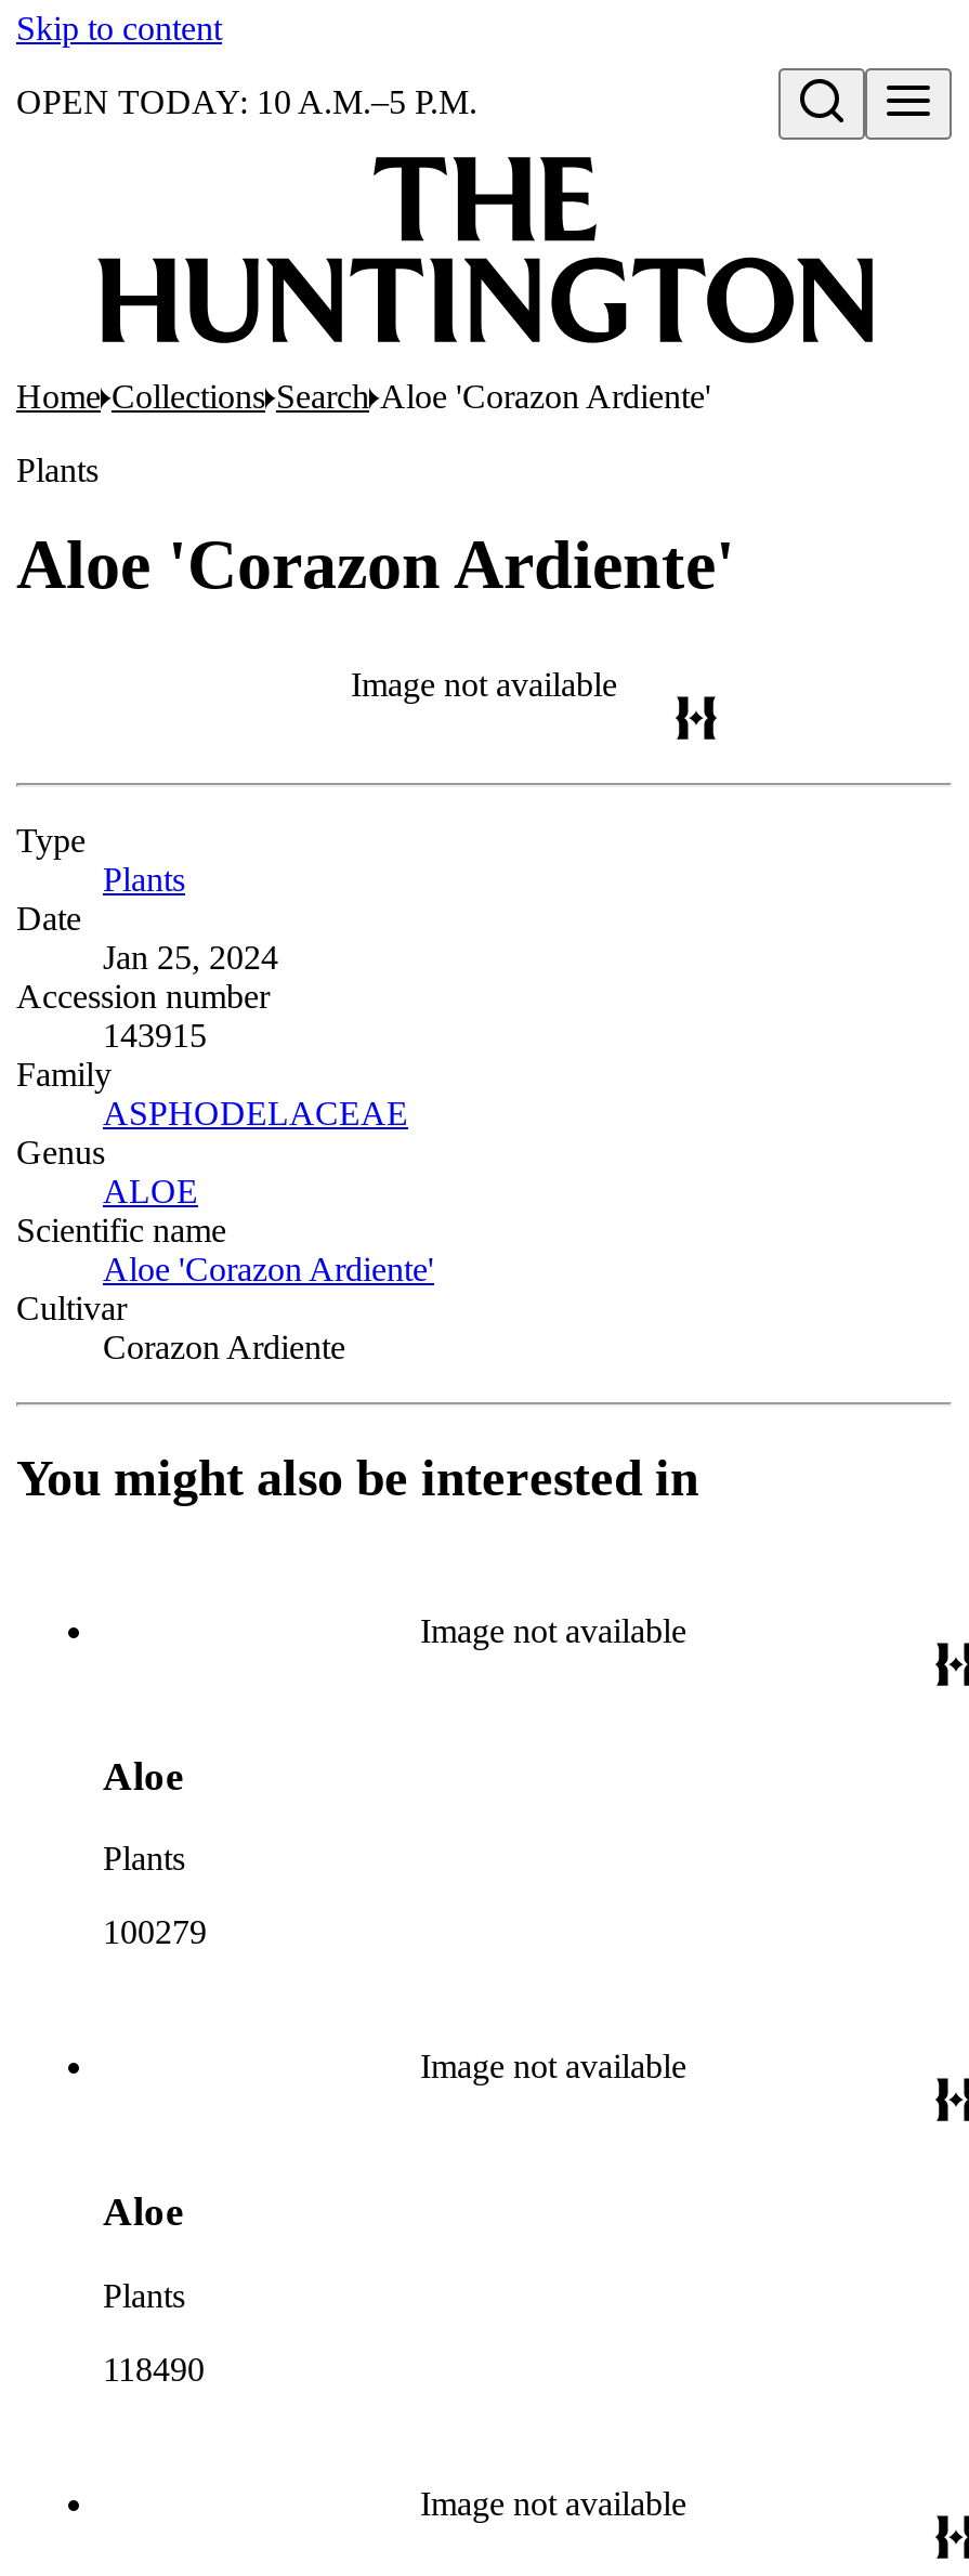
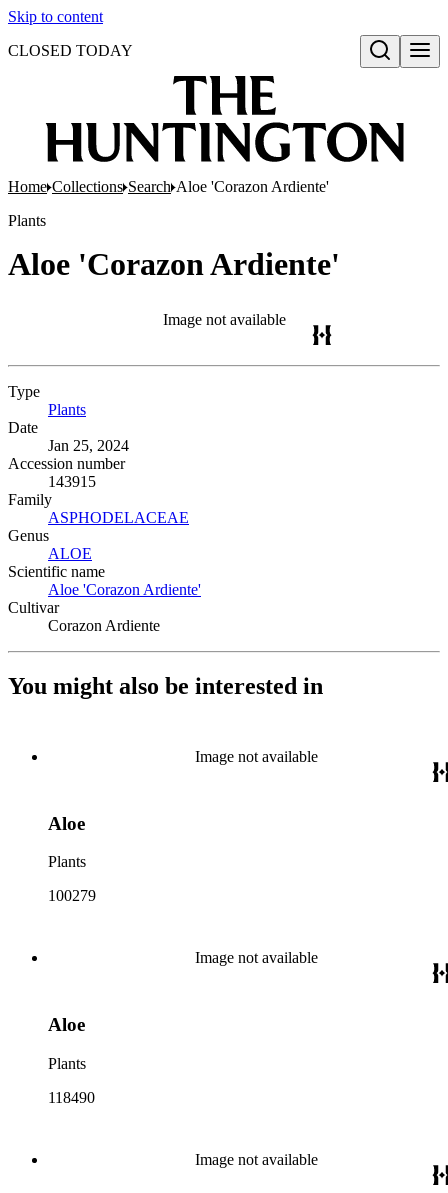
[16,83,477,120] OPEN TODAY: 10 A.M.–5 P.M. -> [8,42,133,59] CLOSED TODAY

